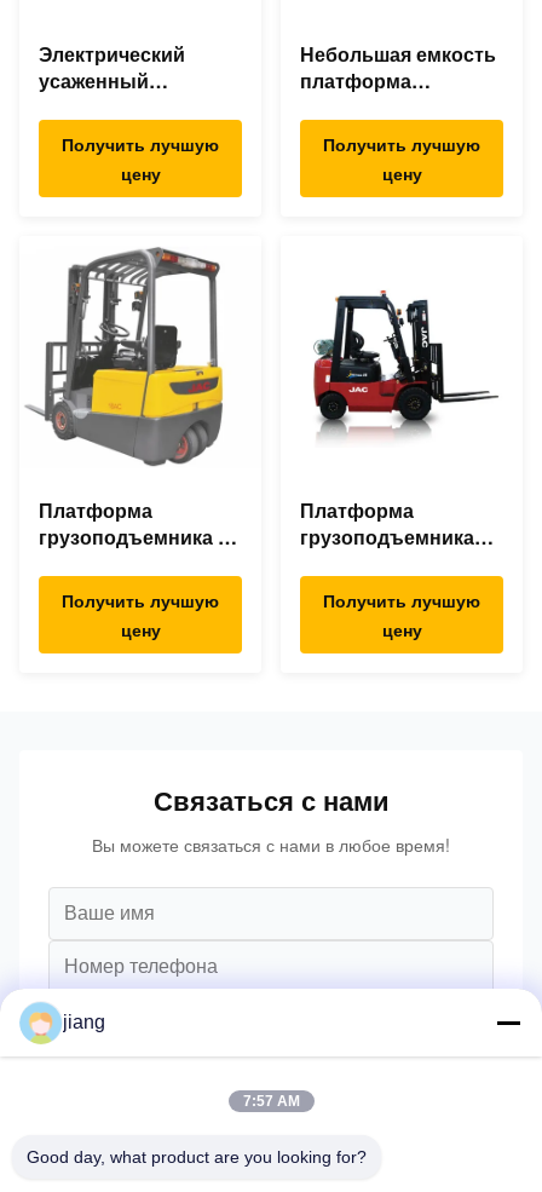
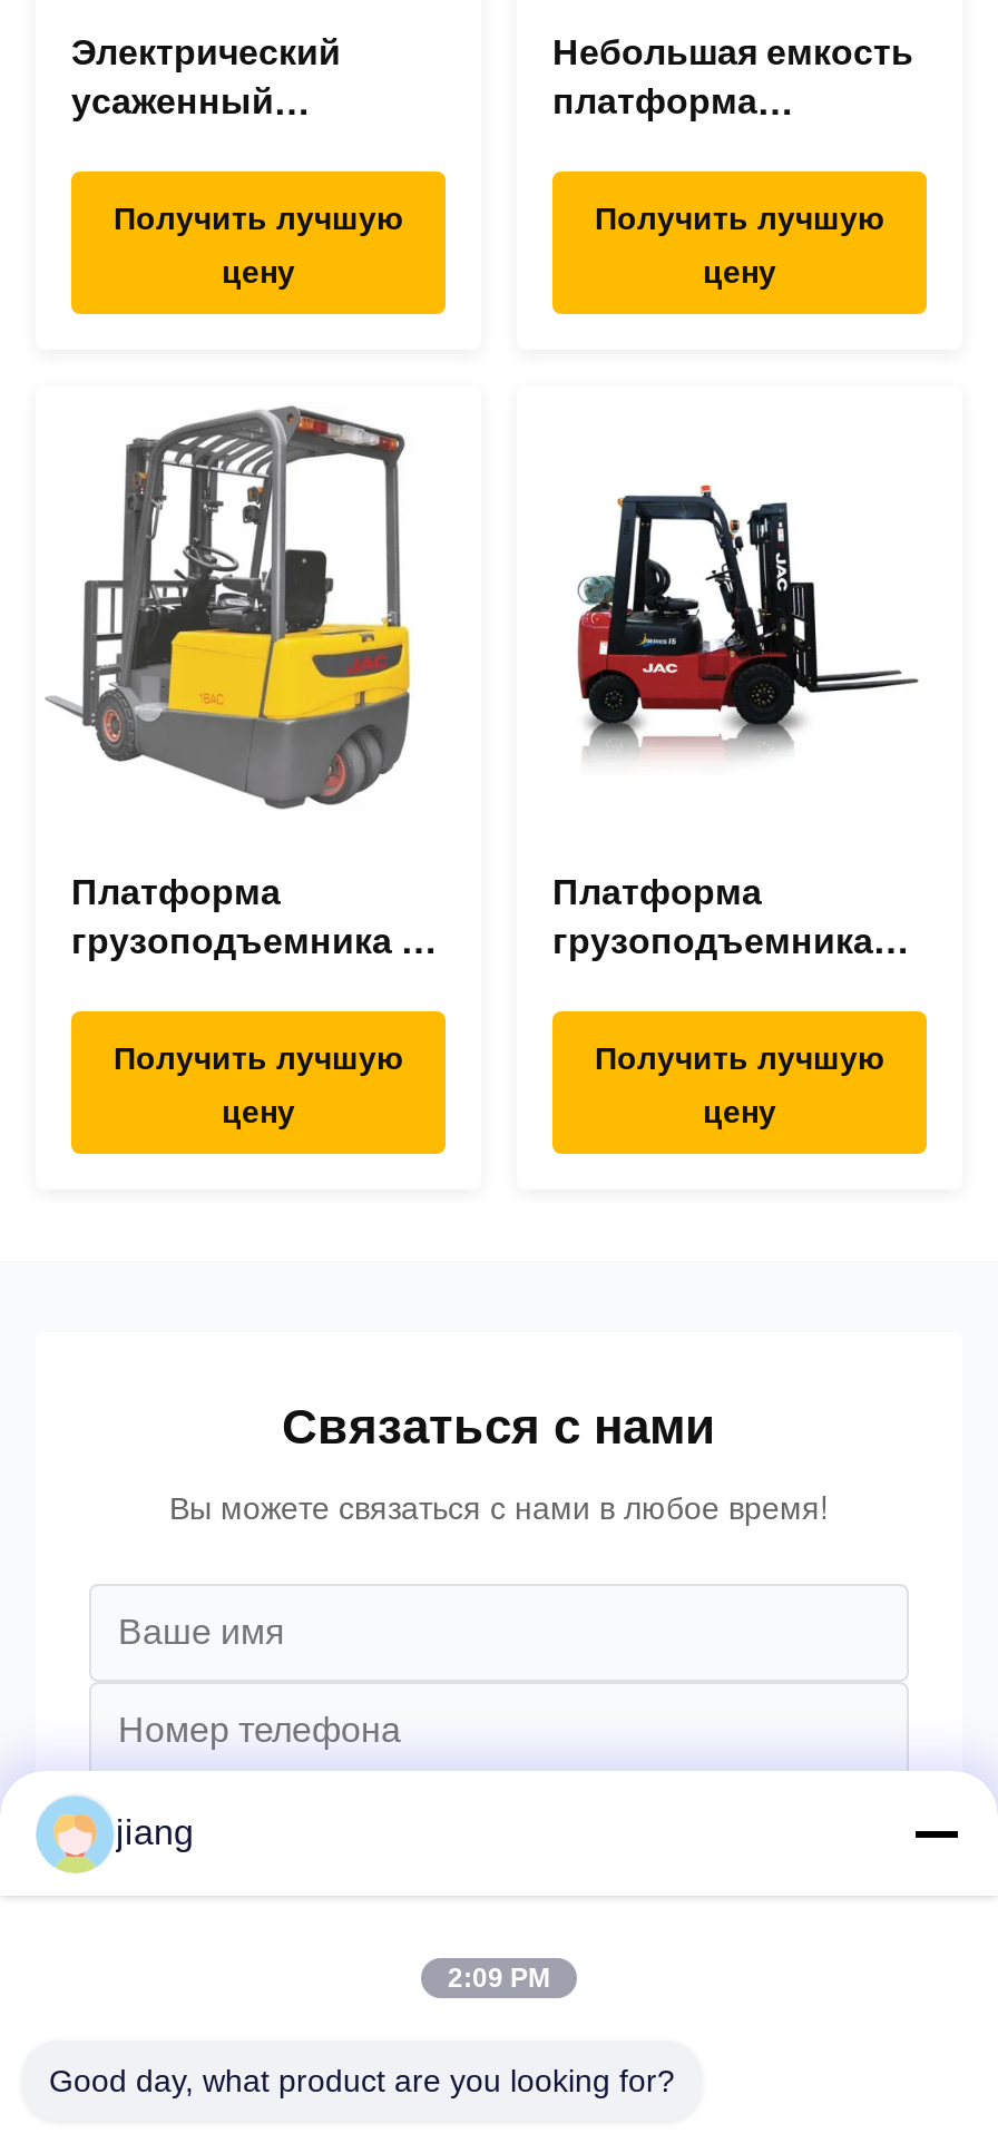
[243,1093,299,1110] 7:57 AM -> [448,1963,550,1994] 2:09 PM

